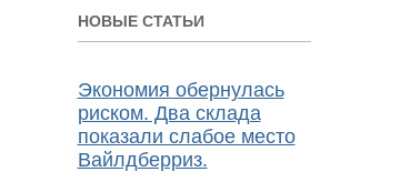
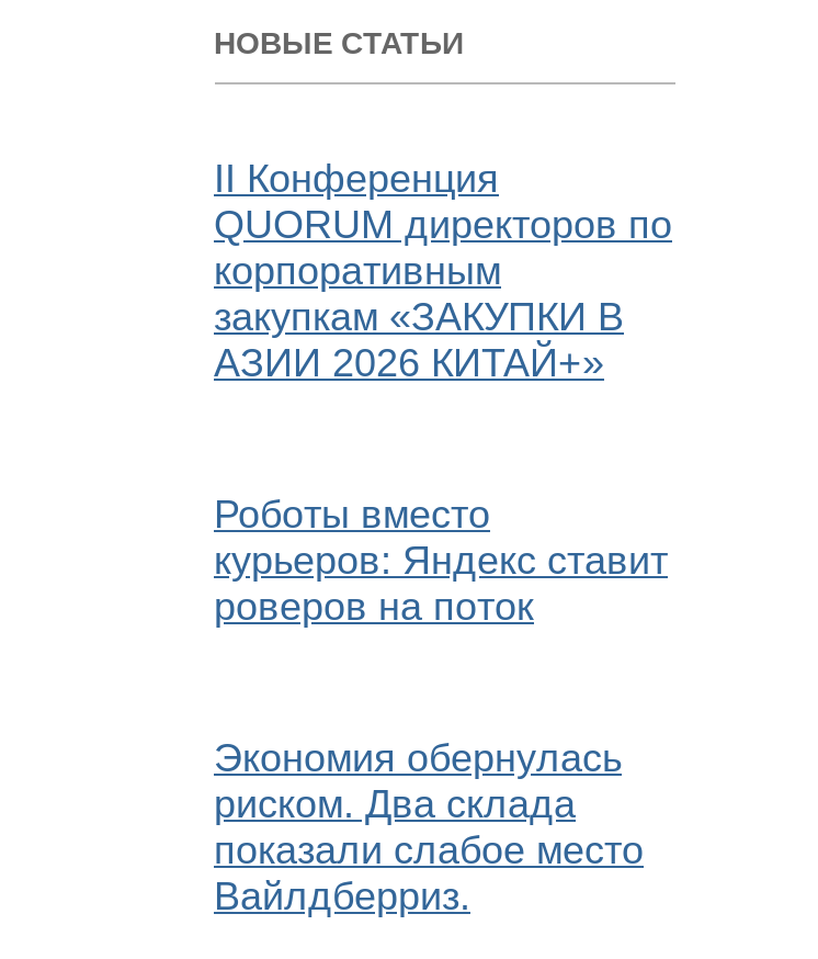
none -> [214,158,672,629] II Конференция | QUORUM директоров по | корпоративным | закупкам «ЗАКУПКИ В | АЗИИ 2026 КИТАЙ+» | Роботы вместо | курьеров: Яндекс ставит | роверов на поток

